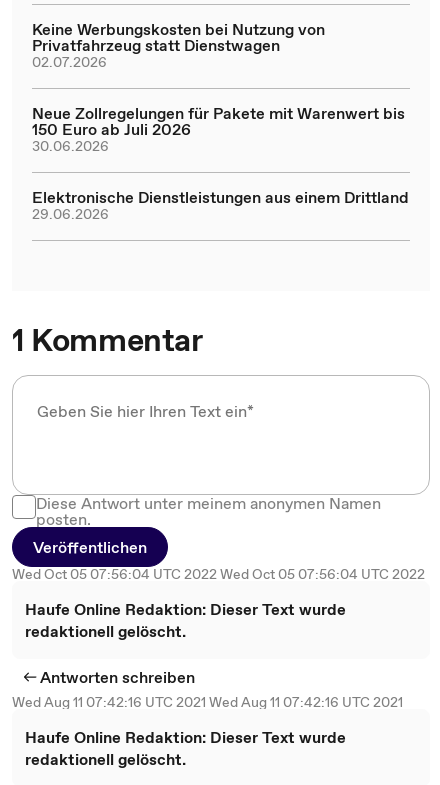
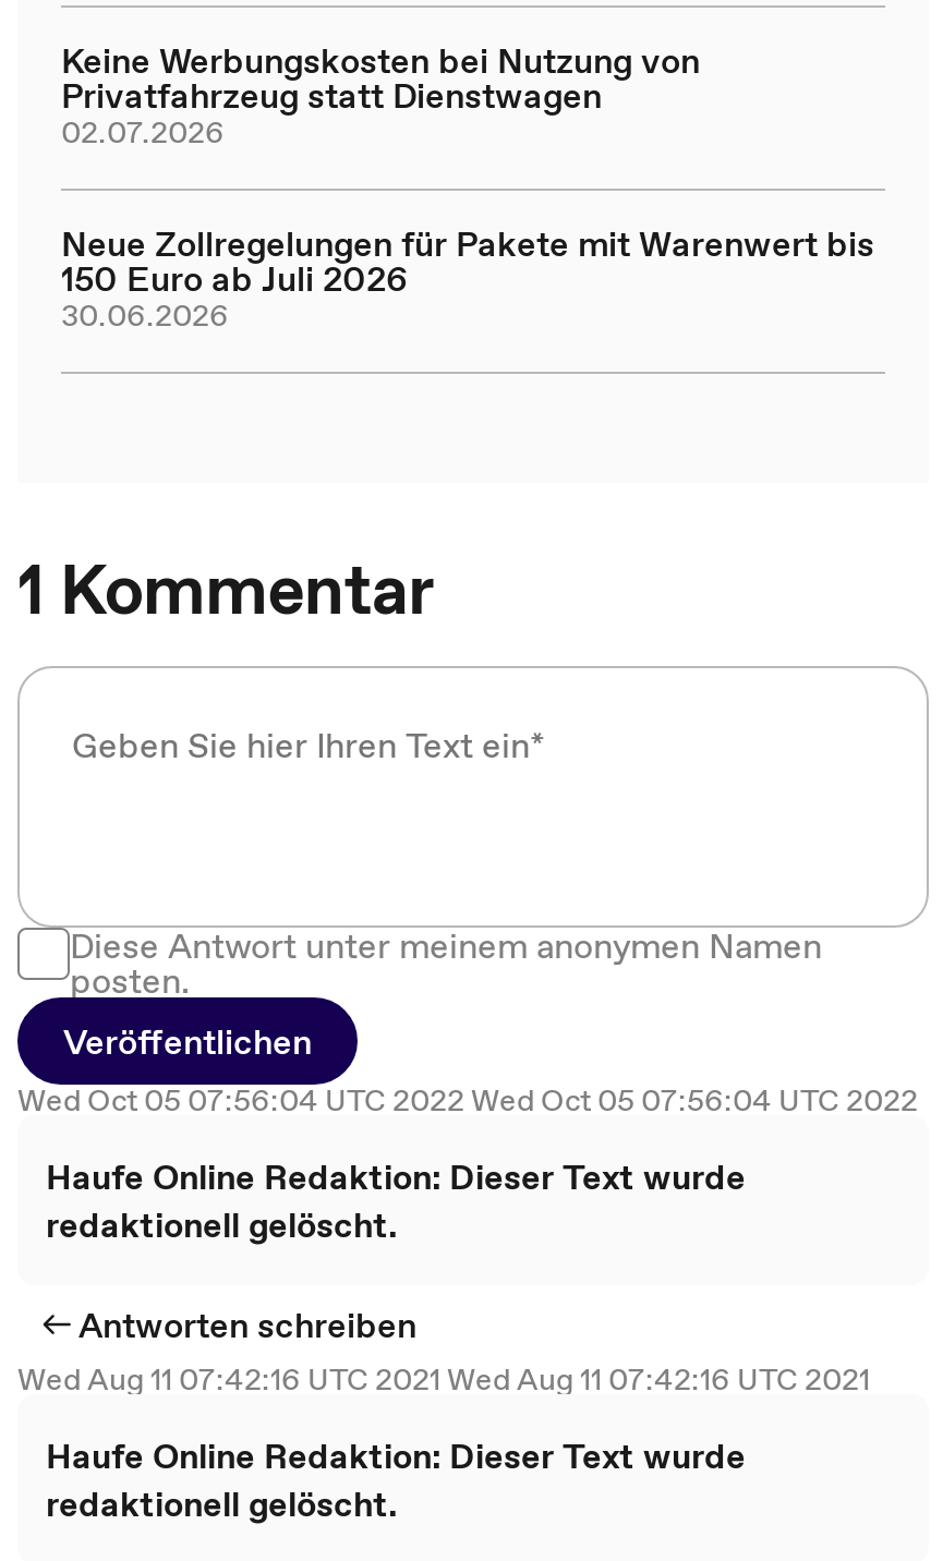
[32,185,409,223] Elektronische Dienstleistungen aus einem Drittland | 29.06.2026 -> none

